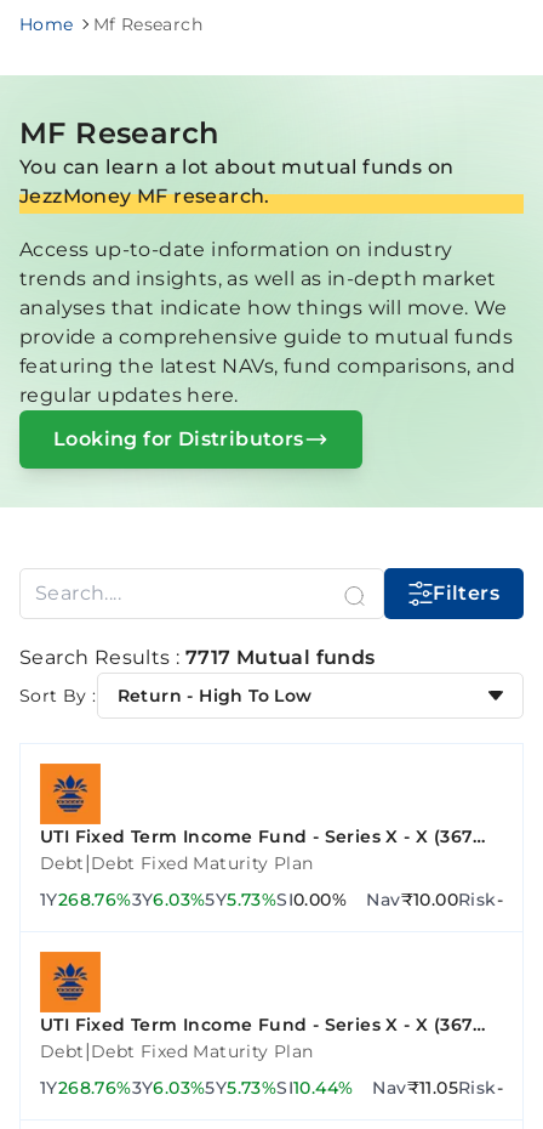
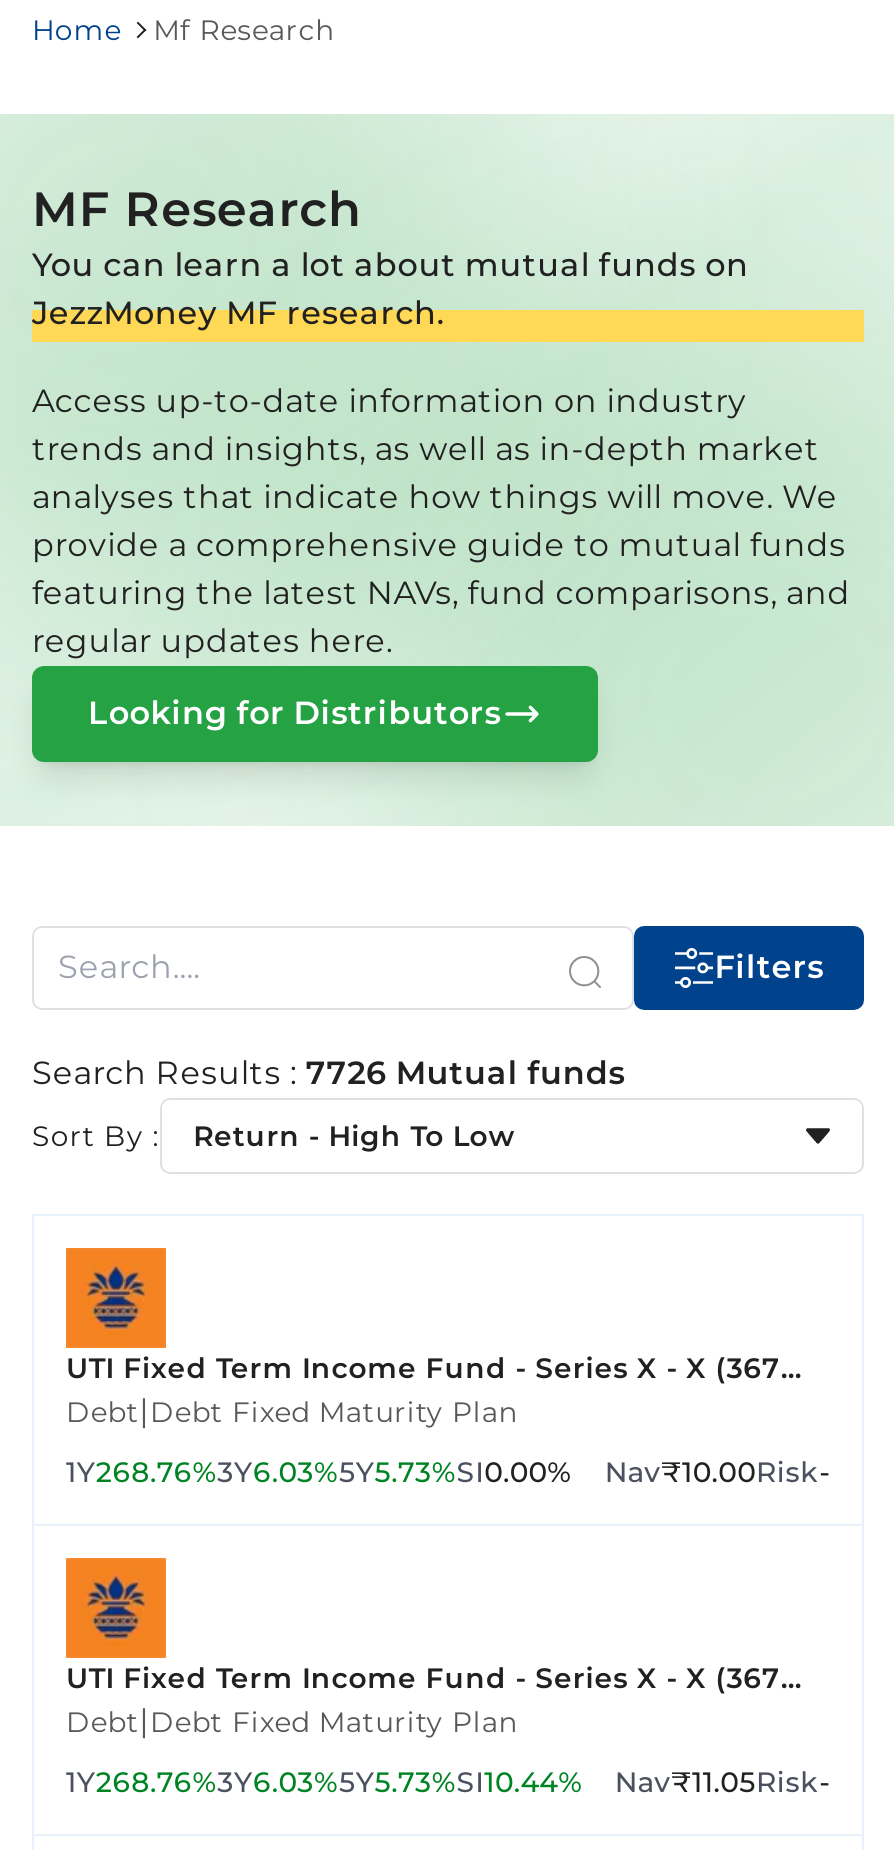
[19,646,375,669] Search Results : 7717 Mutual funds -> [32,1054,625,1092] Search Results : 7726 Mutual funds

